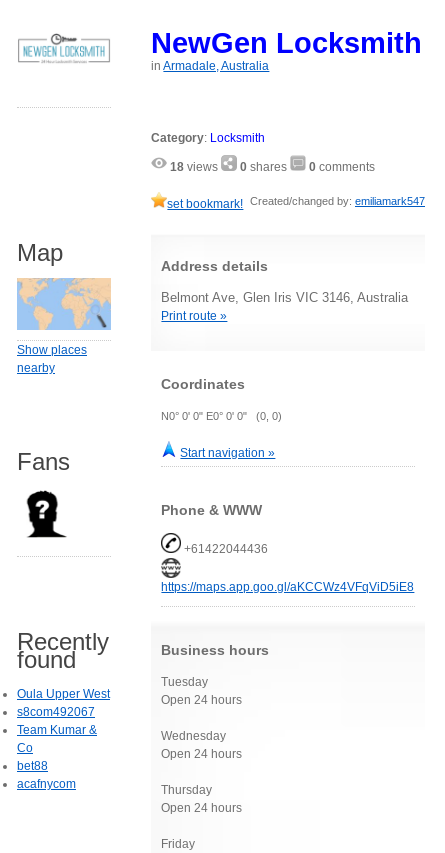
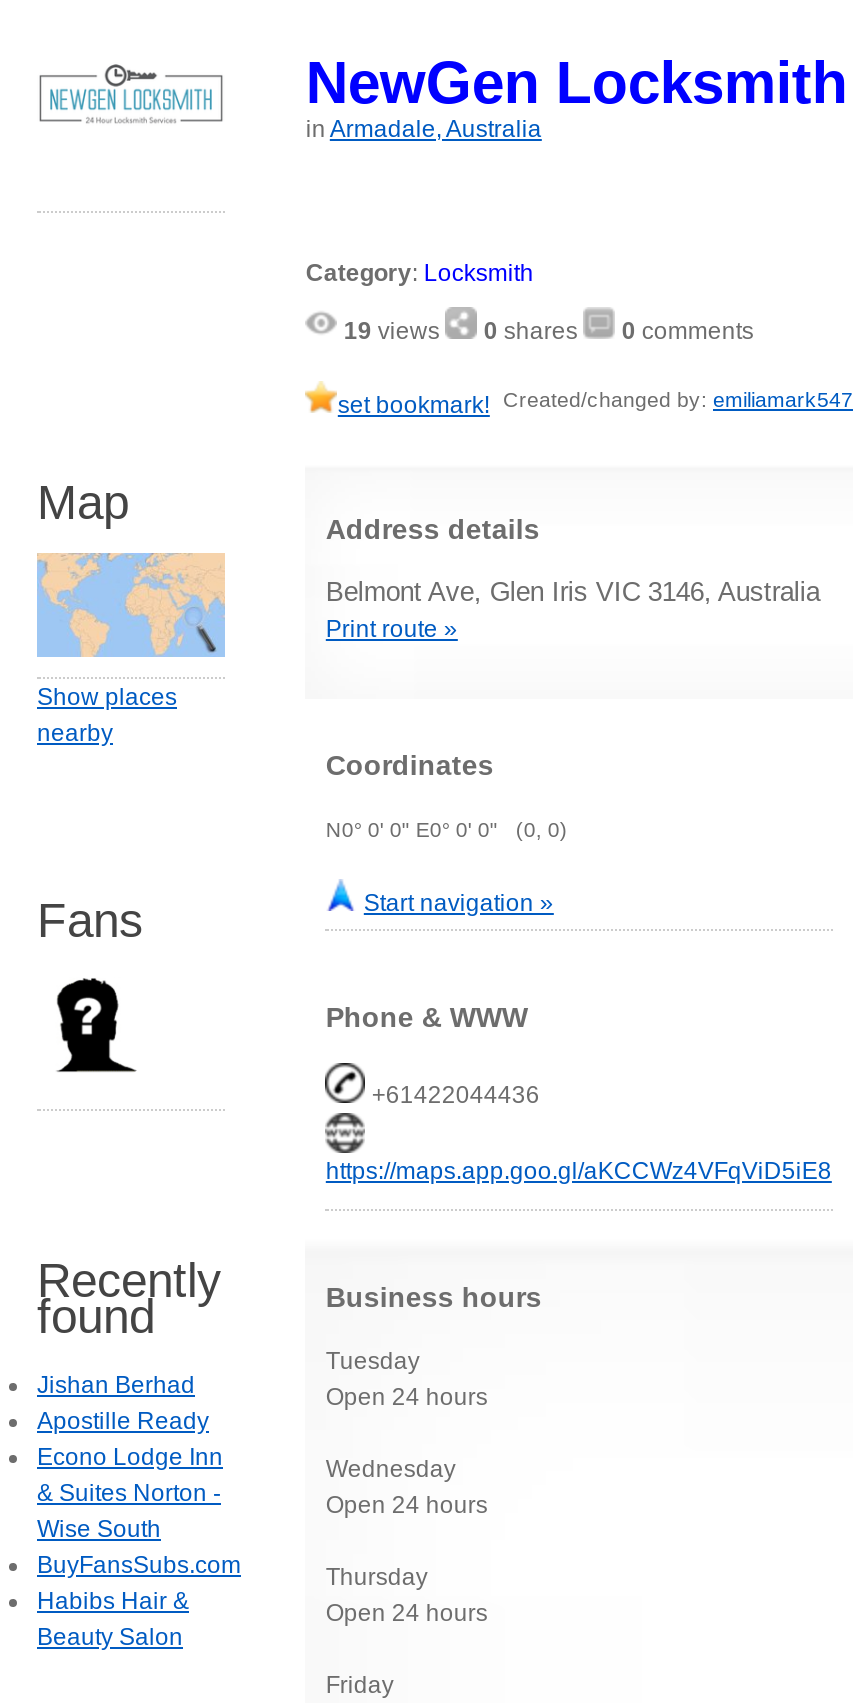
[170,160,375,174] 18 views 0 shares 0 comments -> [344,317,754,345] 19 views 0 shares 0 comments
[17,687,110,791] Oula Upper West | s8com492067 | Team Kumar & | Co | bet88 | acafnycom -> [37,1372,241,1652] Jishan Berhad | Apostille Ready | Econo Lodge Inn | & Suites Norton - | Wise South | BuyFansSubs.com | Habibs Hair & | Beauty Salon

